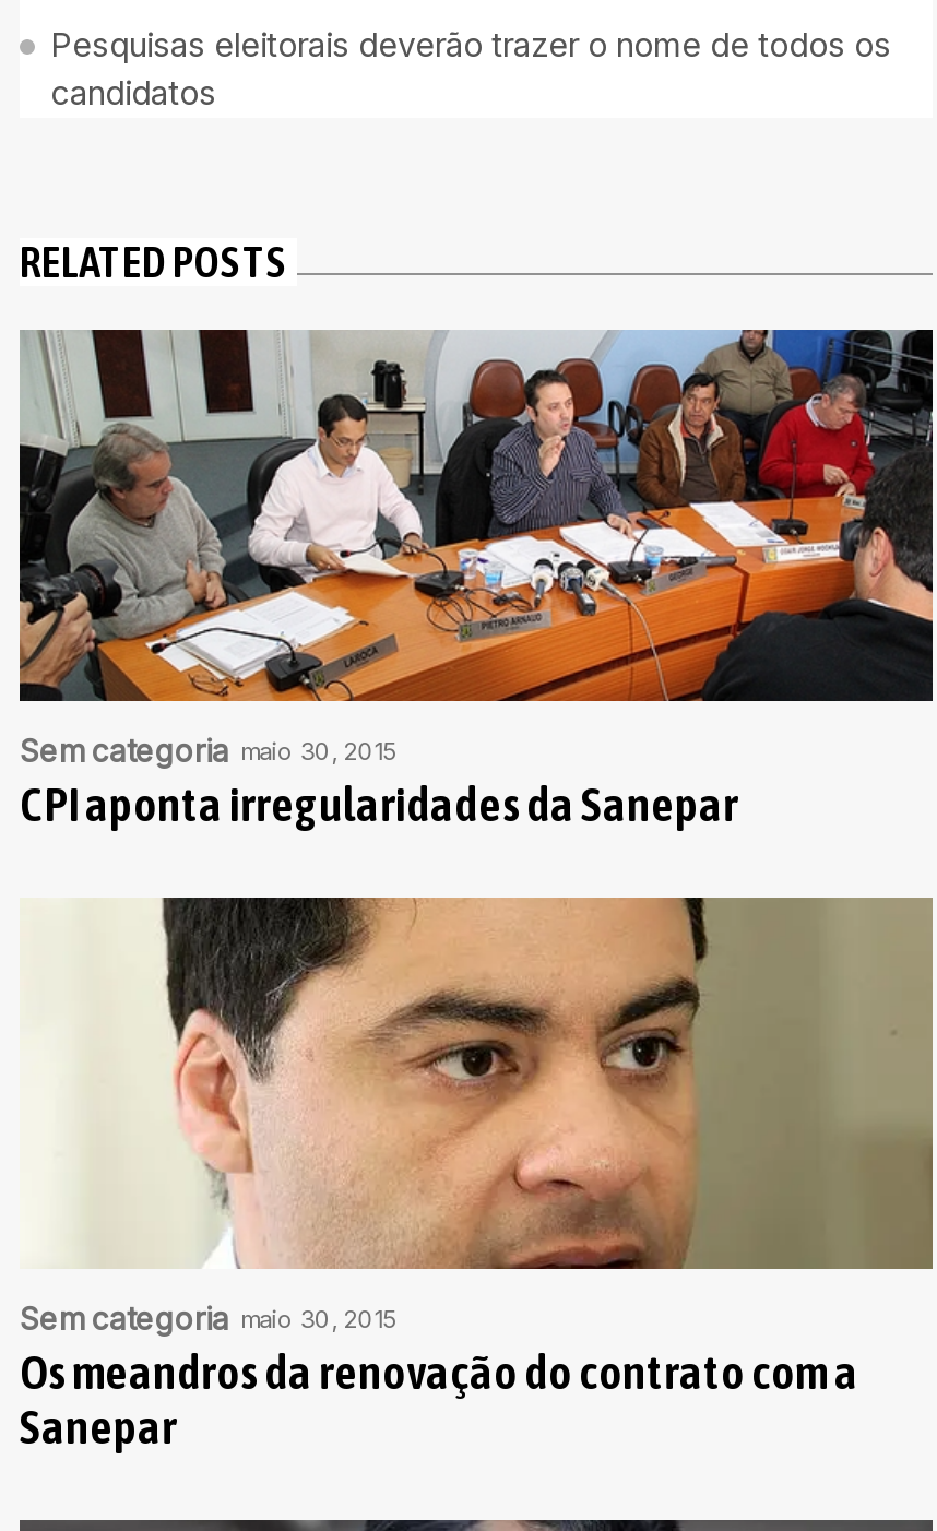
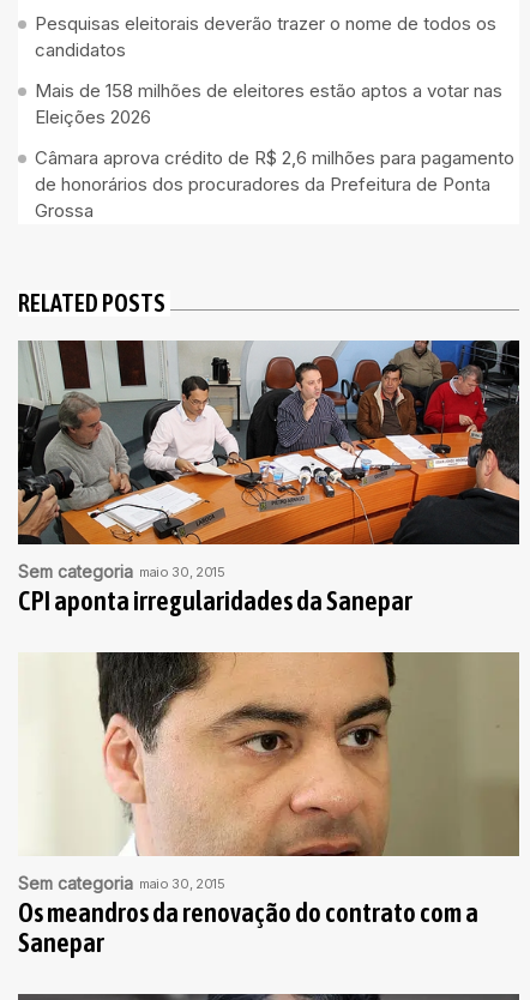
none -> [35,79,514,222] Mais de 158 milhões de eleitores estão aptos a votar nas | Eleições 2026 | Câmara aprova crédito de R$ 2,6 milhões para pagamento | de honorários dos procuradores da Prefeitura de Ponta | Grossa

